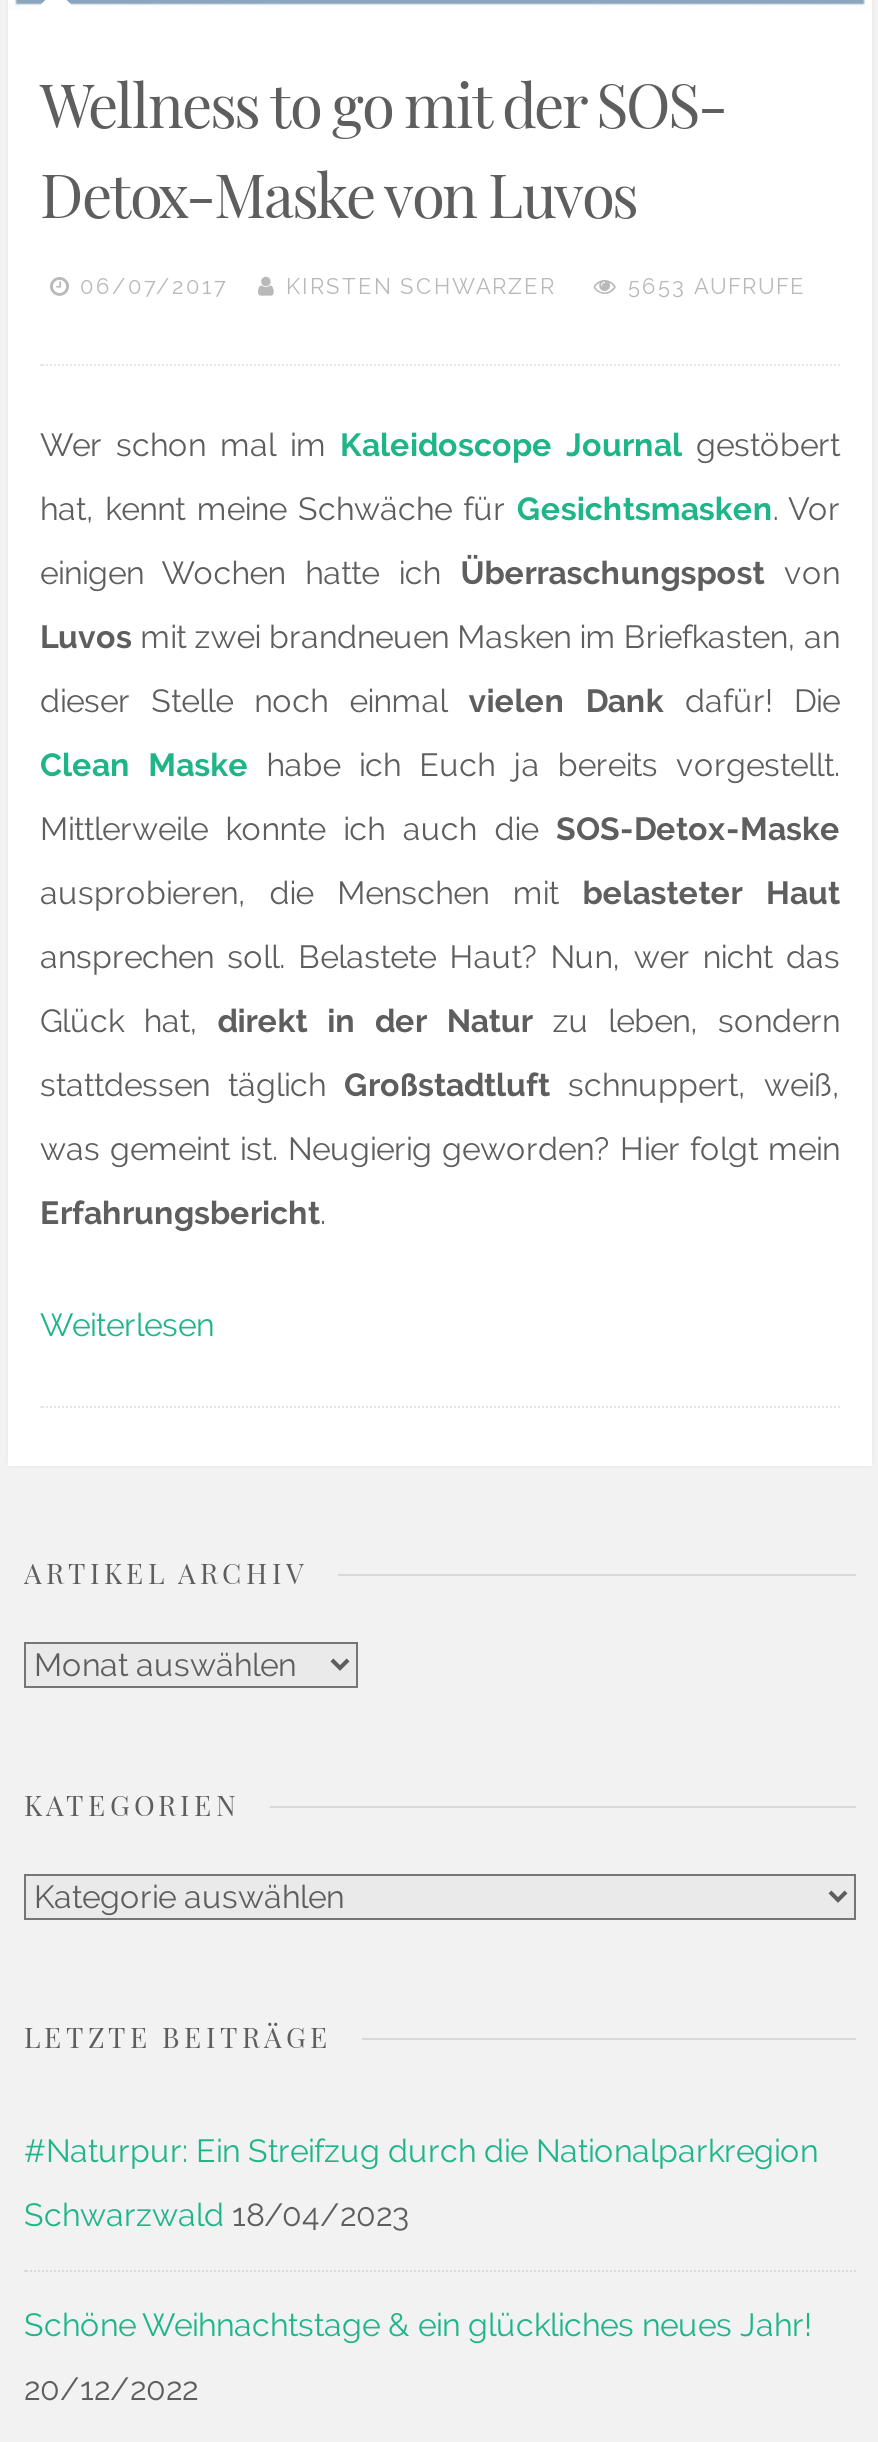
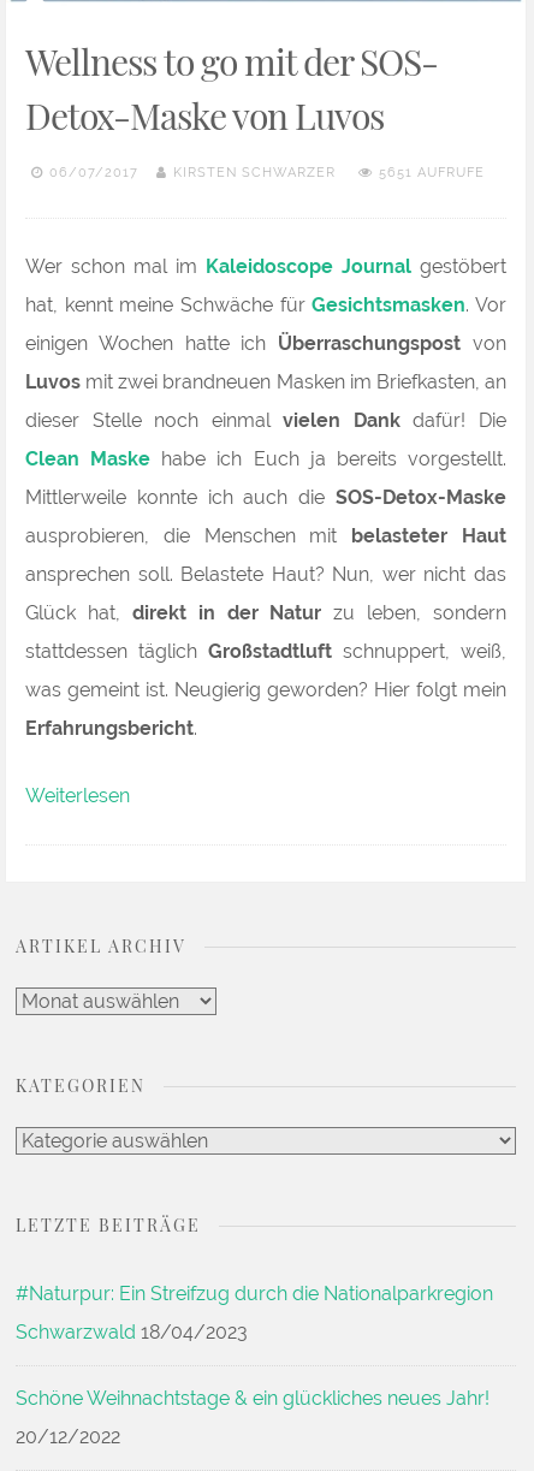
[628,274,806,300] 5653 AUFRUFE -> [379,165,485,180] 5651 AUFRUFE

